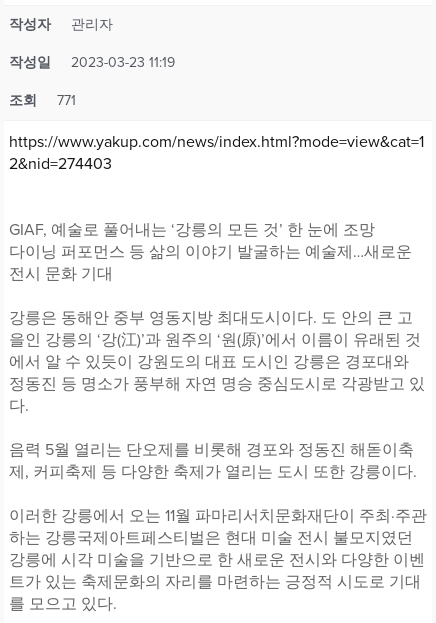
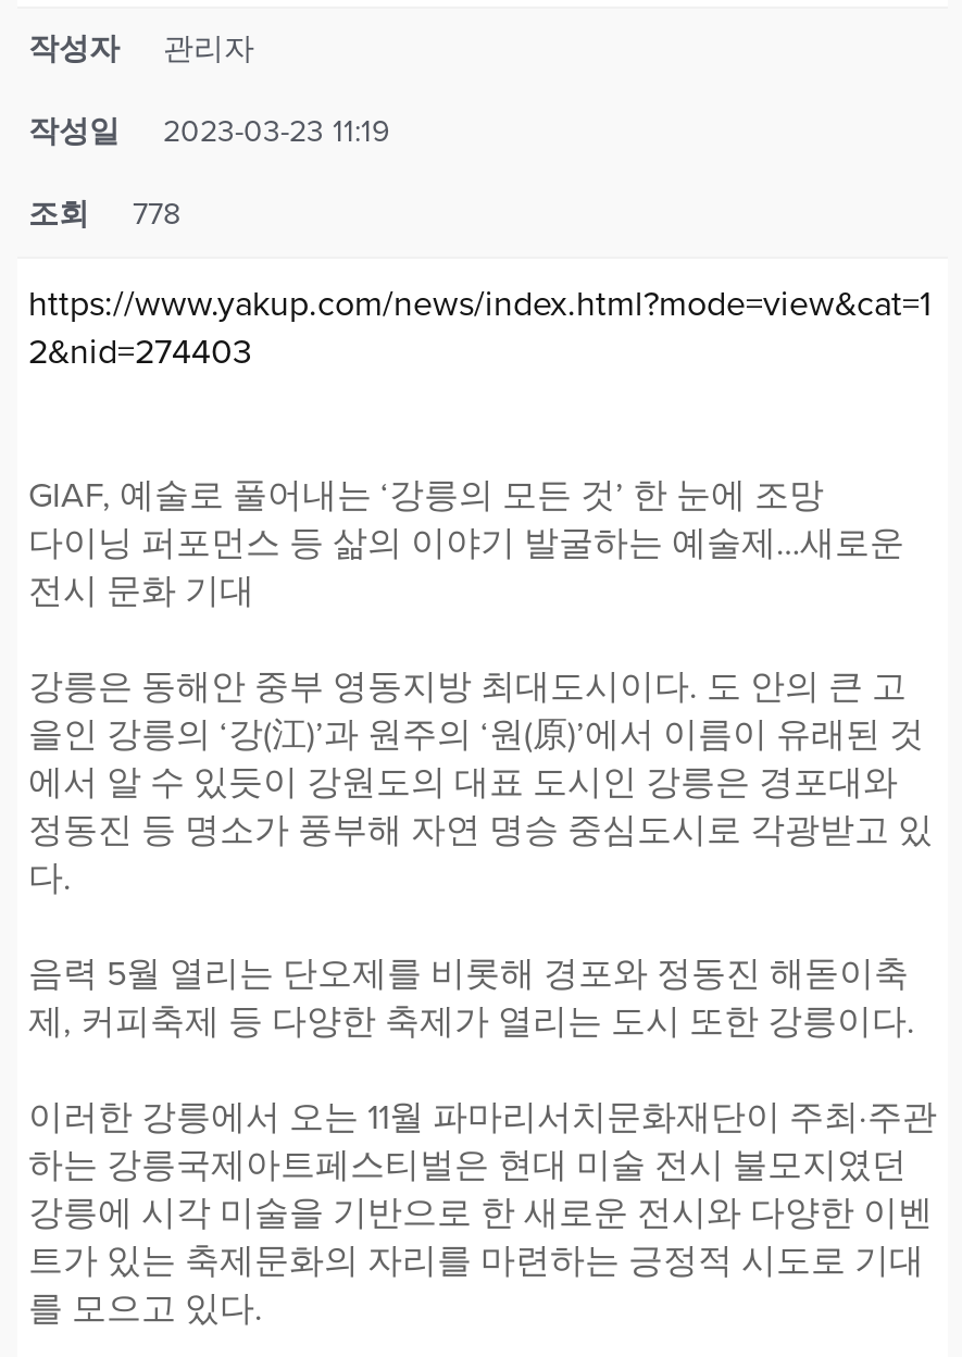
[9,92,76,109] 조회 771 -> [28,196,180,232] 조회 778

